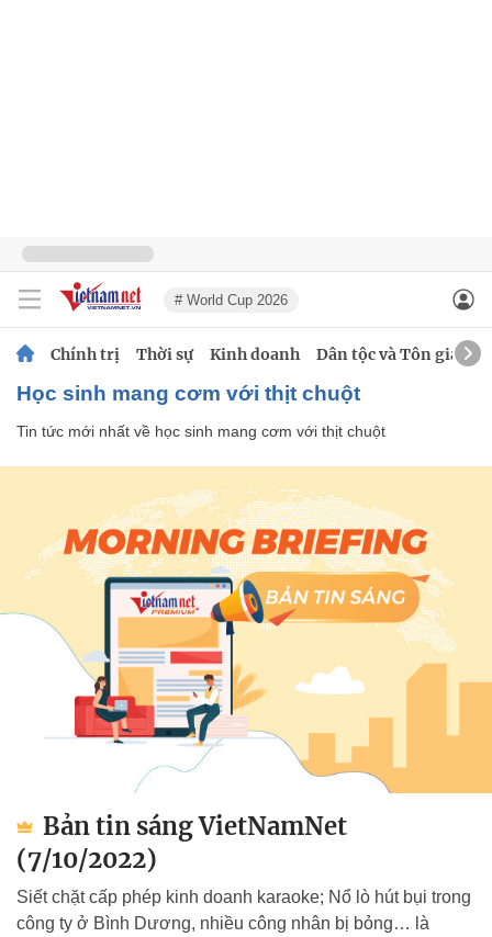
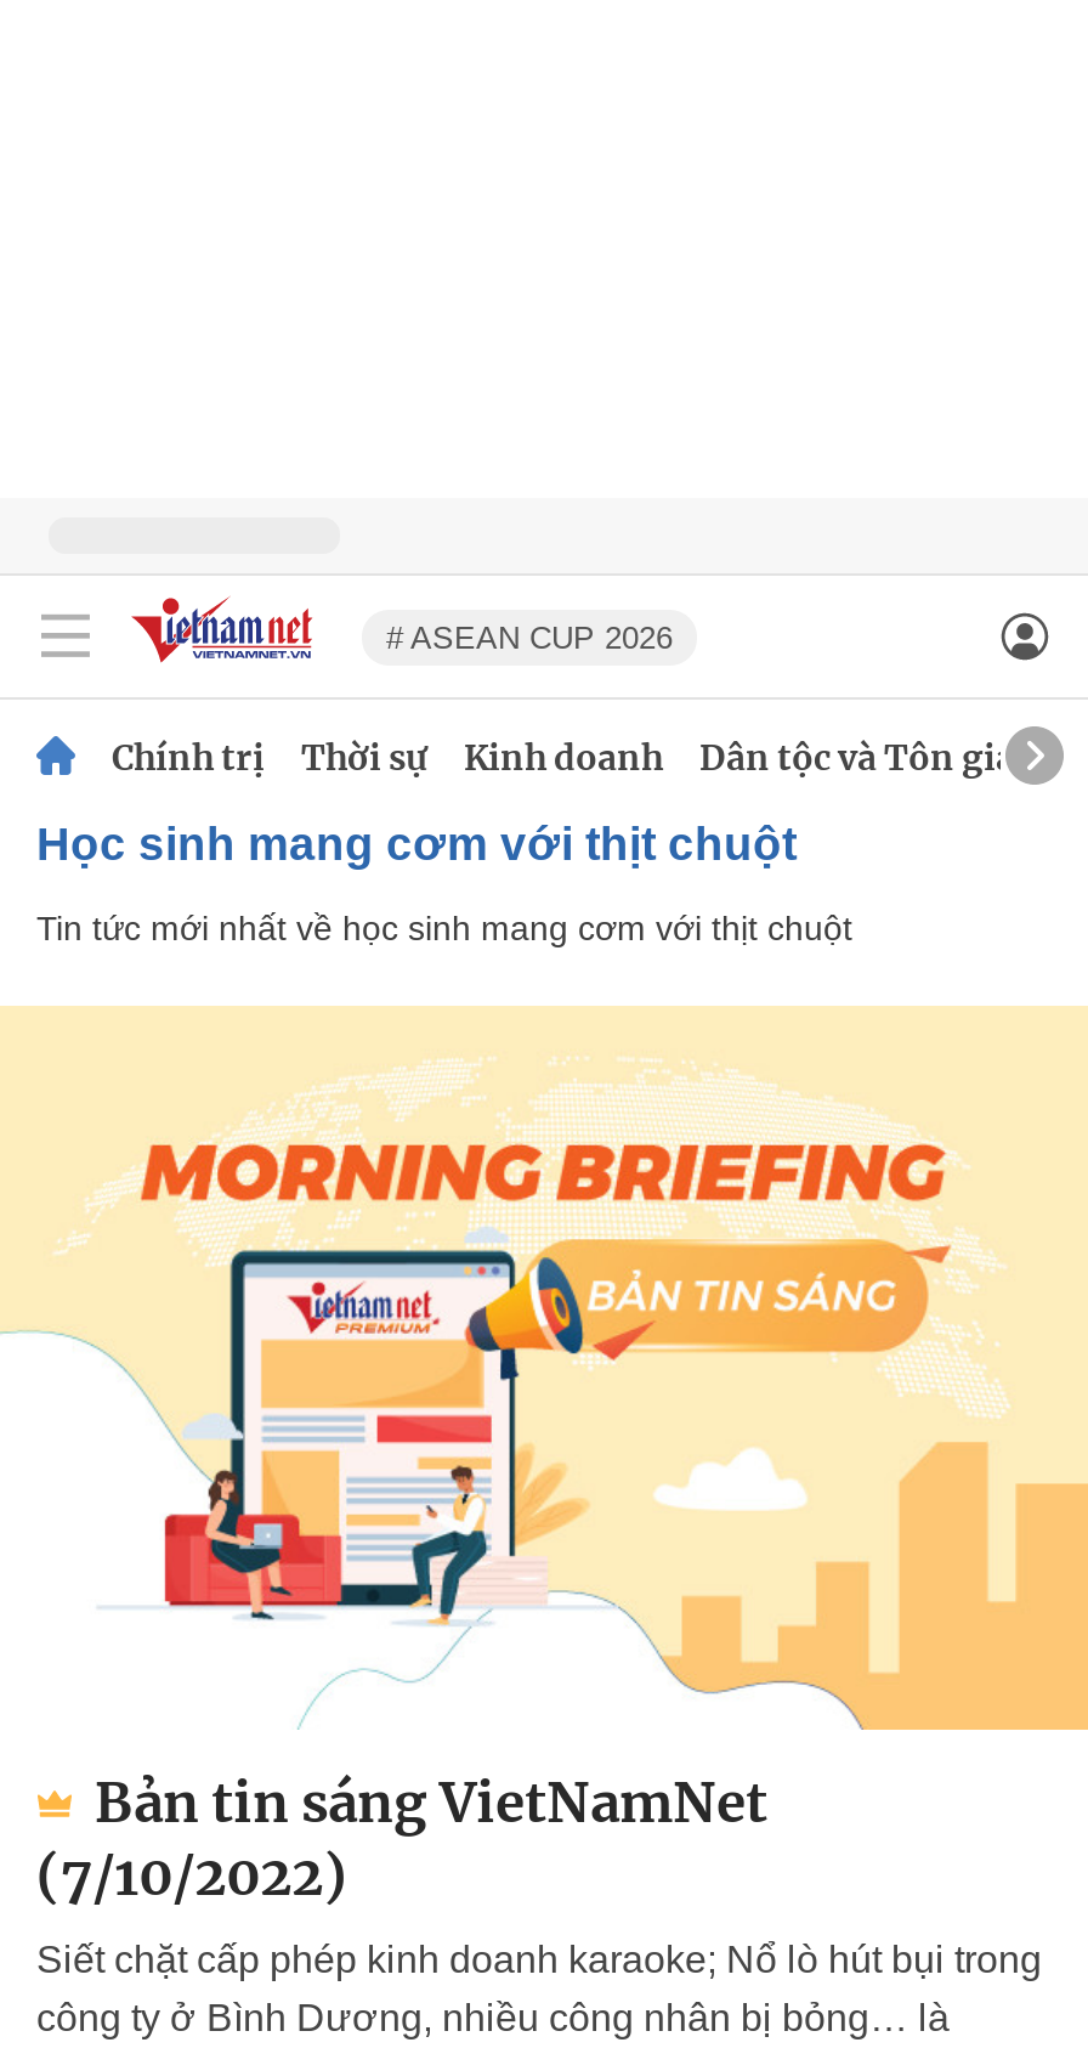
[175,291,288,308] # World Cup 2026 -> [386,618,673,655] # ASEAN CUP 2026

